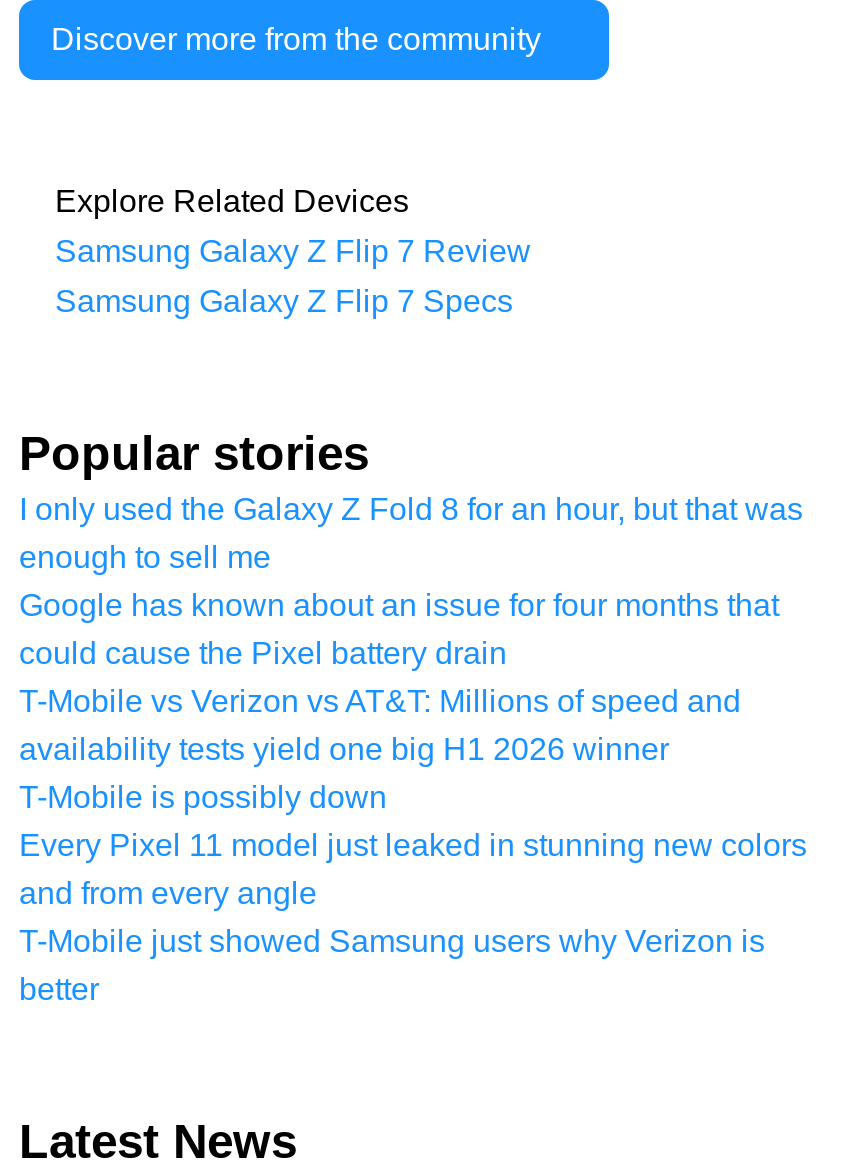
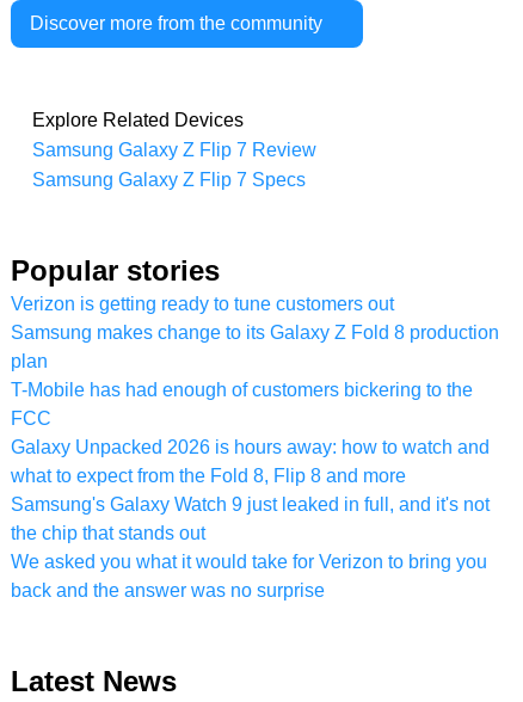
[19,492,807,1006] I only used the Galaxy Z Fold 8 for an hour, but that was | enough to sell me | Google has known about an issue for four months that | could cause the Pixel battery drain | T-Mobile vs Verizon vs AT&T: Millions of speed and | availability tests yield one big H1 2026 winner | T-Mobile is possibly down | Every Pixel 11 model just leaked in stunning new colors | and from every angle | T-Mobile just showed Samsung users why Verizon is | better -> [11,293,499,600] Verizon is getting ready to tune customers out | Samsung makes change to its Galaxy Z Fold 8 production | plan | T-Mobile has had enough of customers bickering to the | FCC | Galaxy Unpacked 2026 is hours away: how to watch and | what to expect from the Fold 8, Flip 8 and more | Samsung's Galaxy Watch 9 just leaked in full, and it's not | the chip that stands out | We asked you what it would take for Verizon to bring you | back and the answer was no surprise

